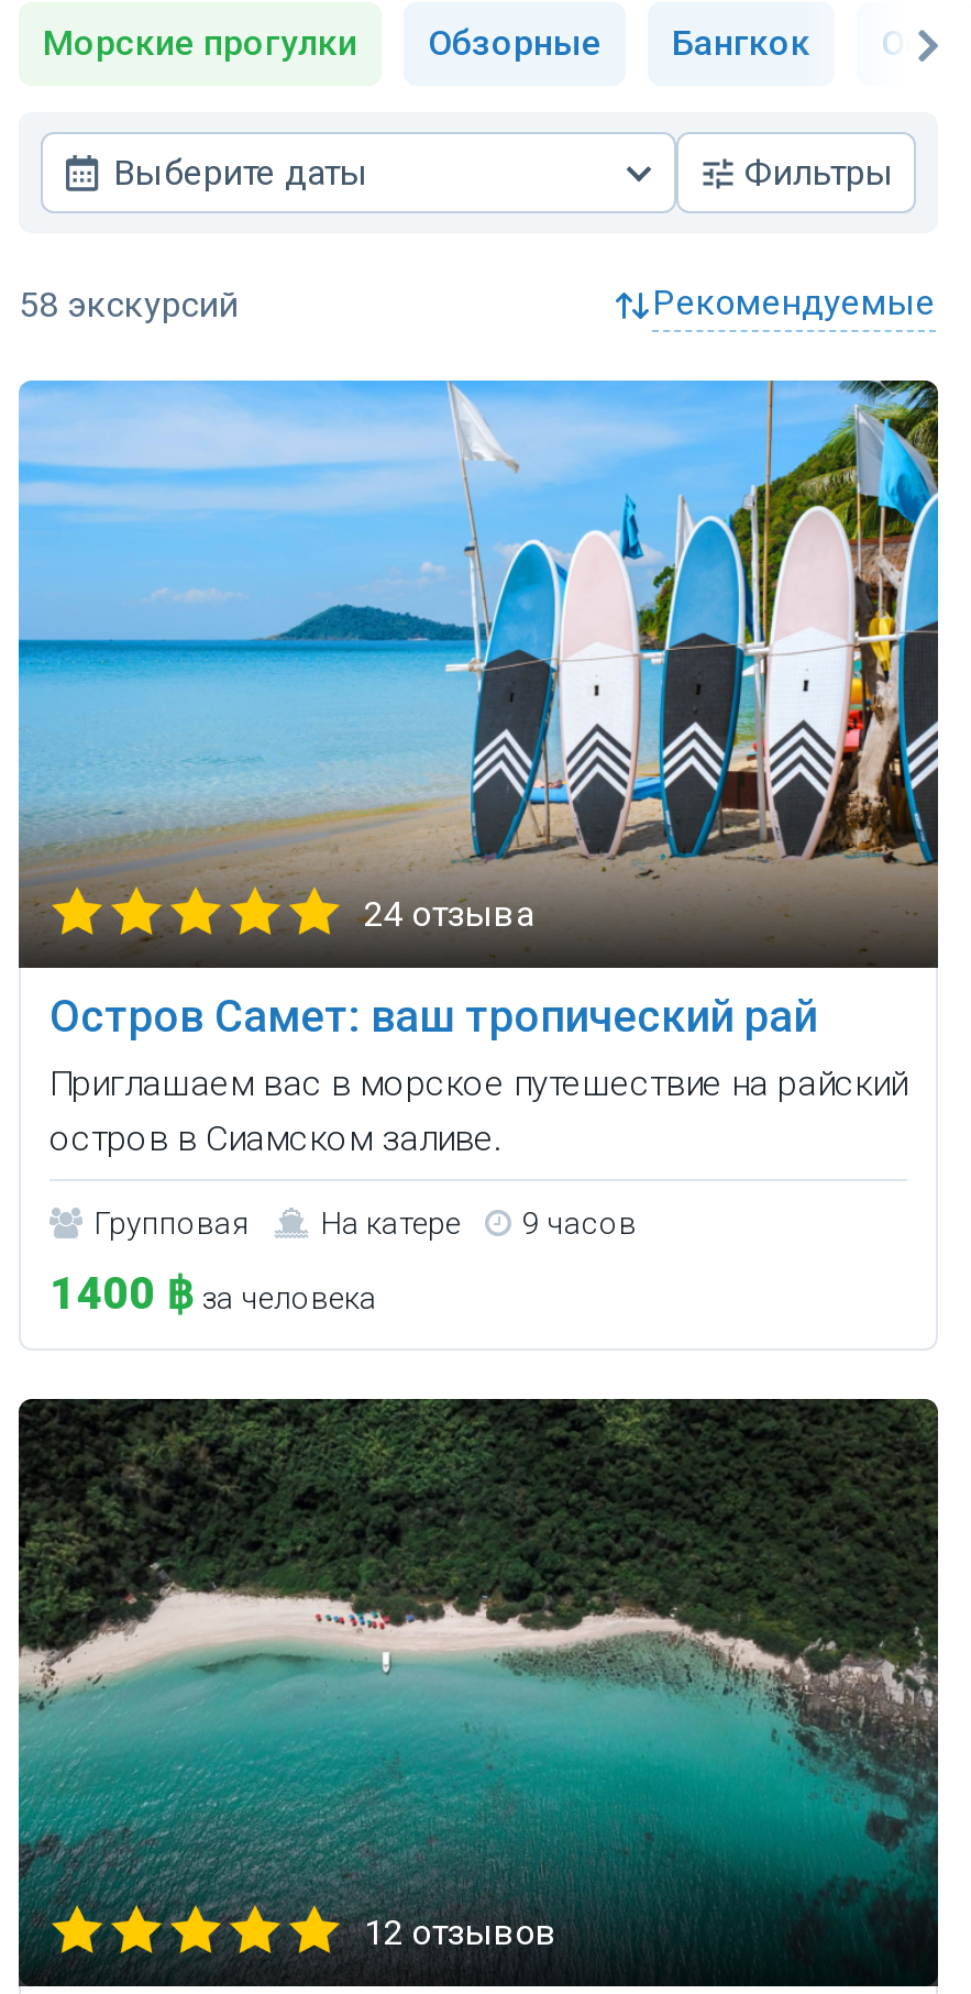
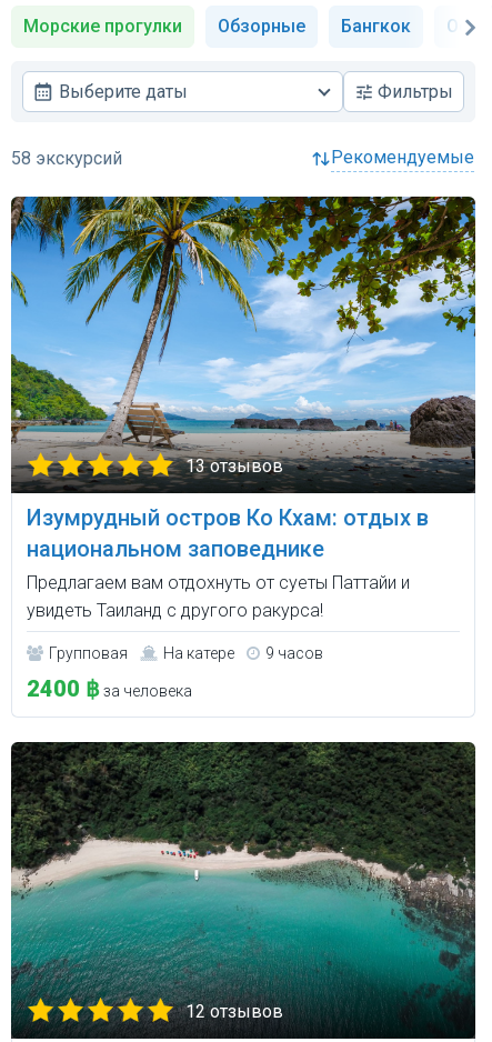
[16,378,940,966] [image] | 24 отзыва -> [10,196,476,491] [image] | 13 отзывов
[49,990,907,1159] Остров Самет: ваш тропический рай | Приглашаем вас в морское путешествие на райский | остров в Сиамском заливе. -> [27,504,429,621] Изумрудный остров Ко Кхам: отдых в | национальном заповеднике | Предлагаем вам отдохнуть от суеты Паттайи и | увидеть Таиланд с другого ракурса!
[49,1267,377,1320] 1400 ฿за человека -> [27,675,192,702] 2400 ฿за человека

